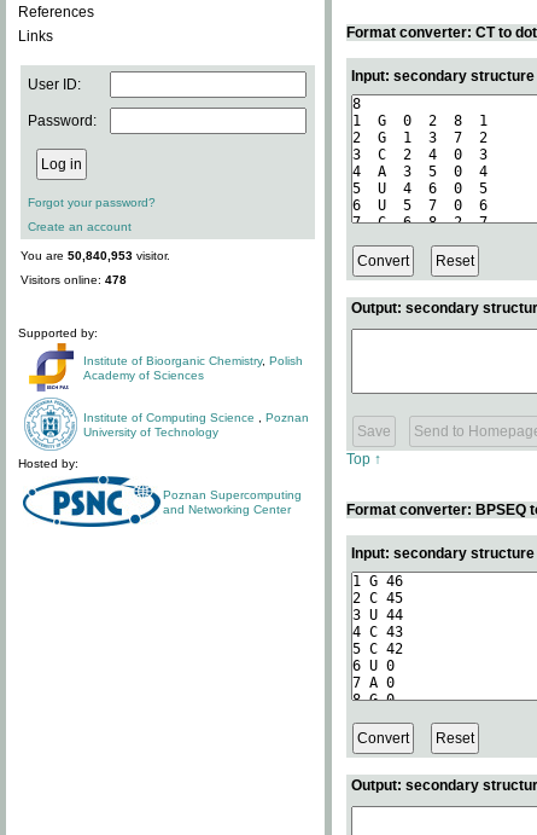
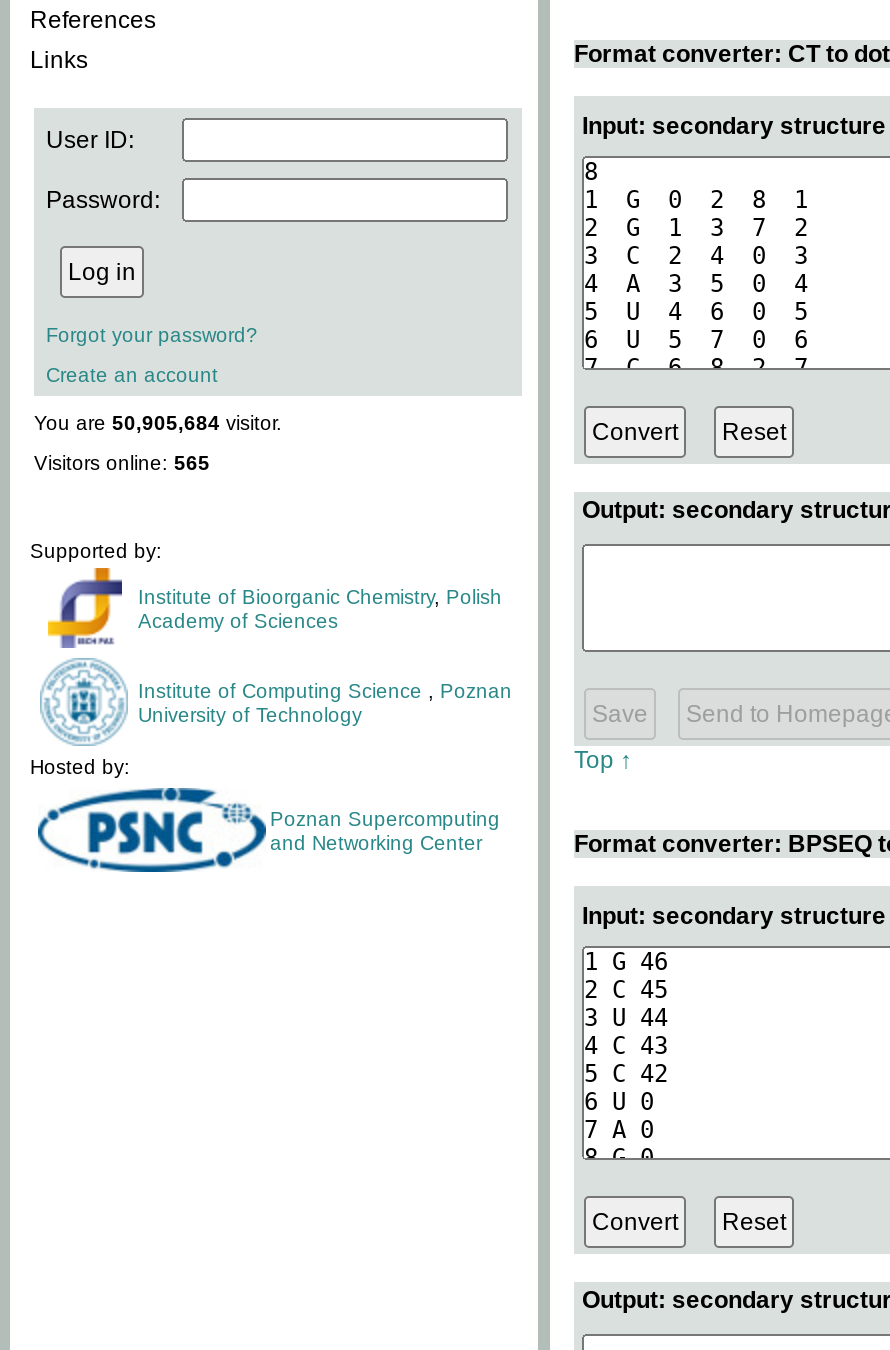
[21,249,170,262] You are 50,840,953 visitor. -> [34,412,282,434] You are 50,905,684 visitor.
[21,273,127,286] Visitors online: 478 -> [34,452,210,474] Visitors online: 565

